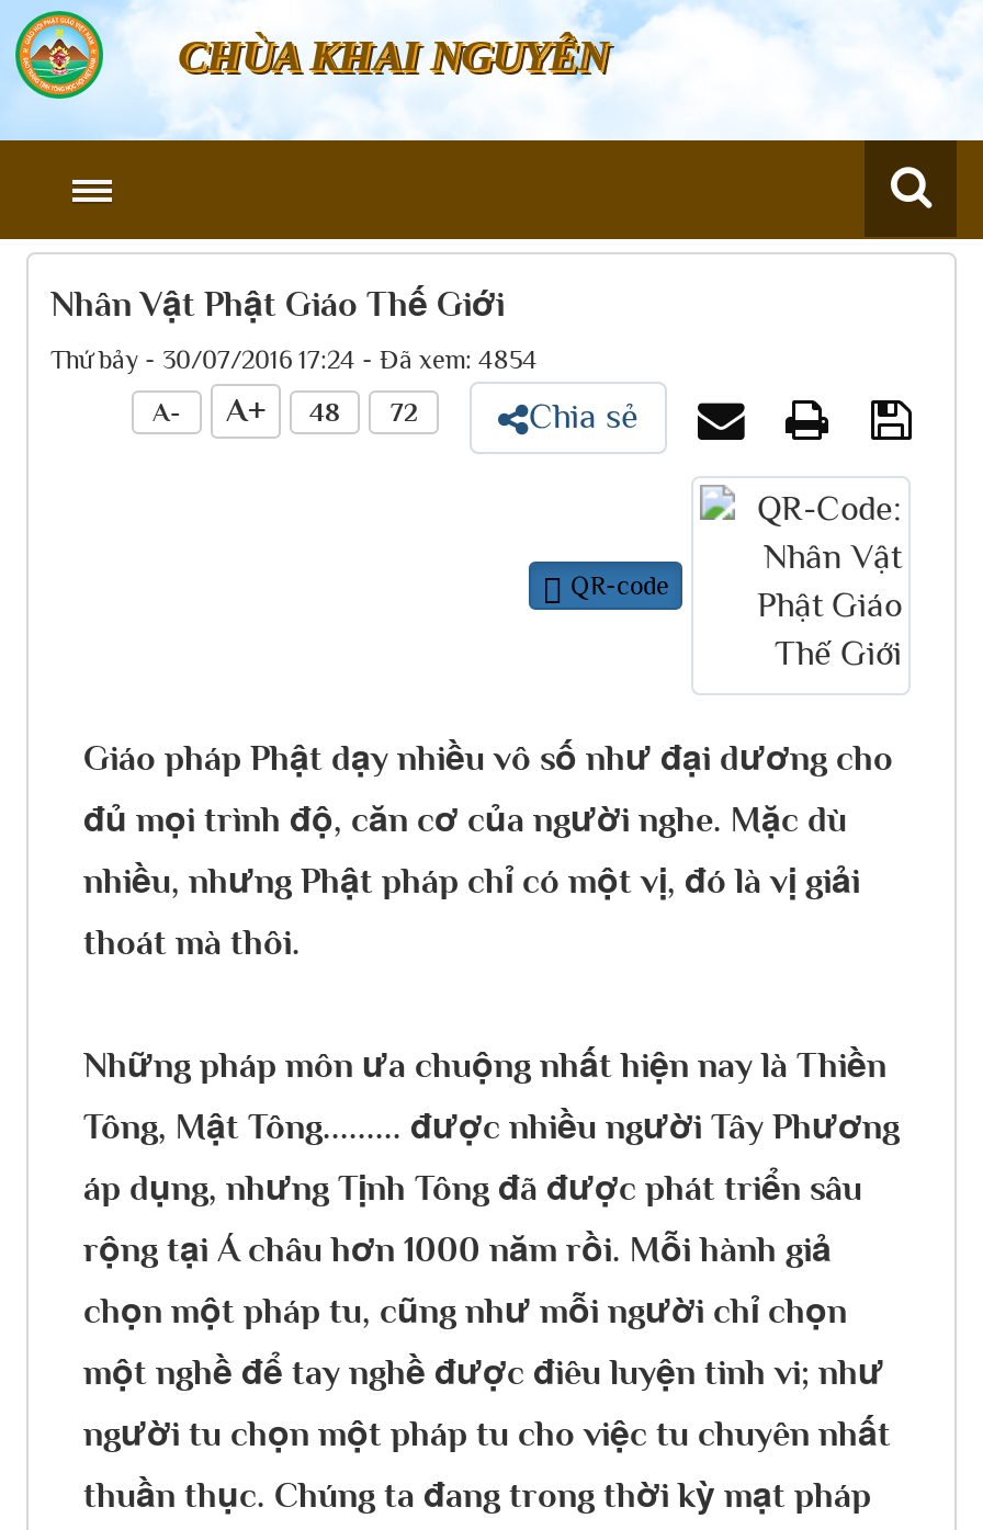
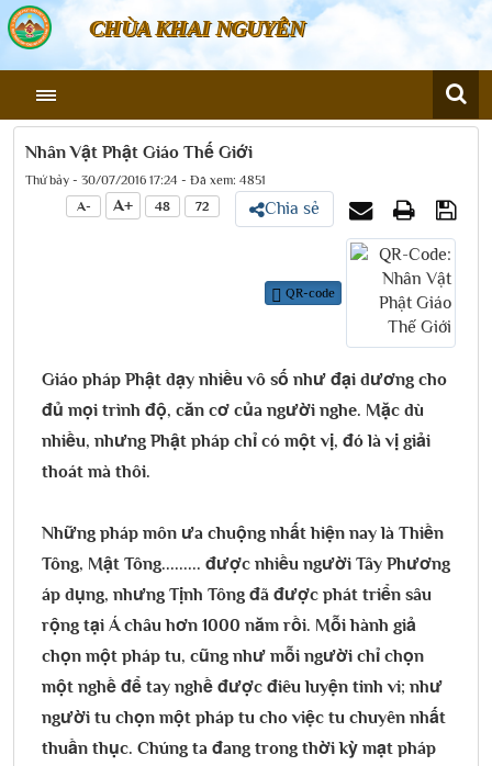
[50,344,538,375] Thứ bảy - 30/07/2016 17:24 - Đã xem: 4854 -> [25,172,266,188] Thứ bảy - 30/07/2016 17:24 - Đã xem: 4851

